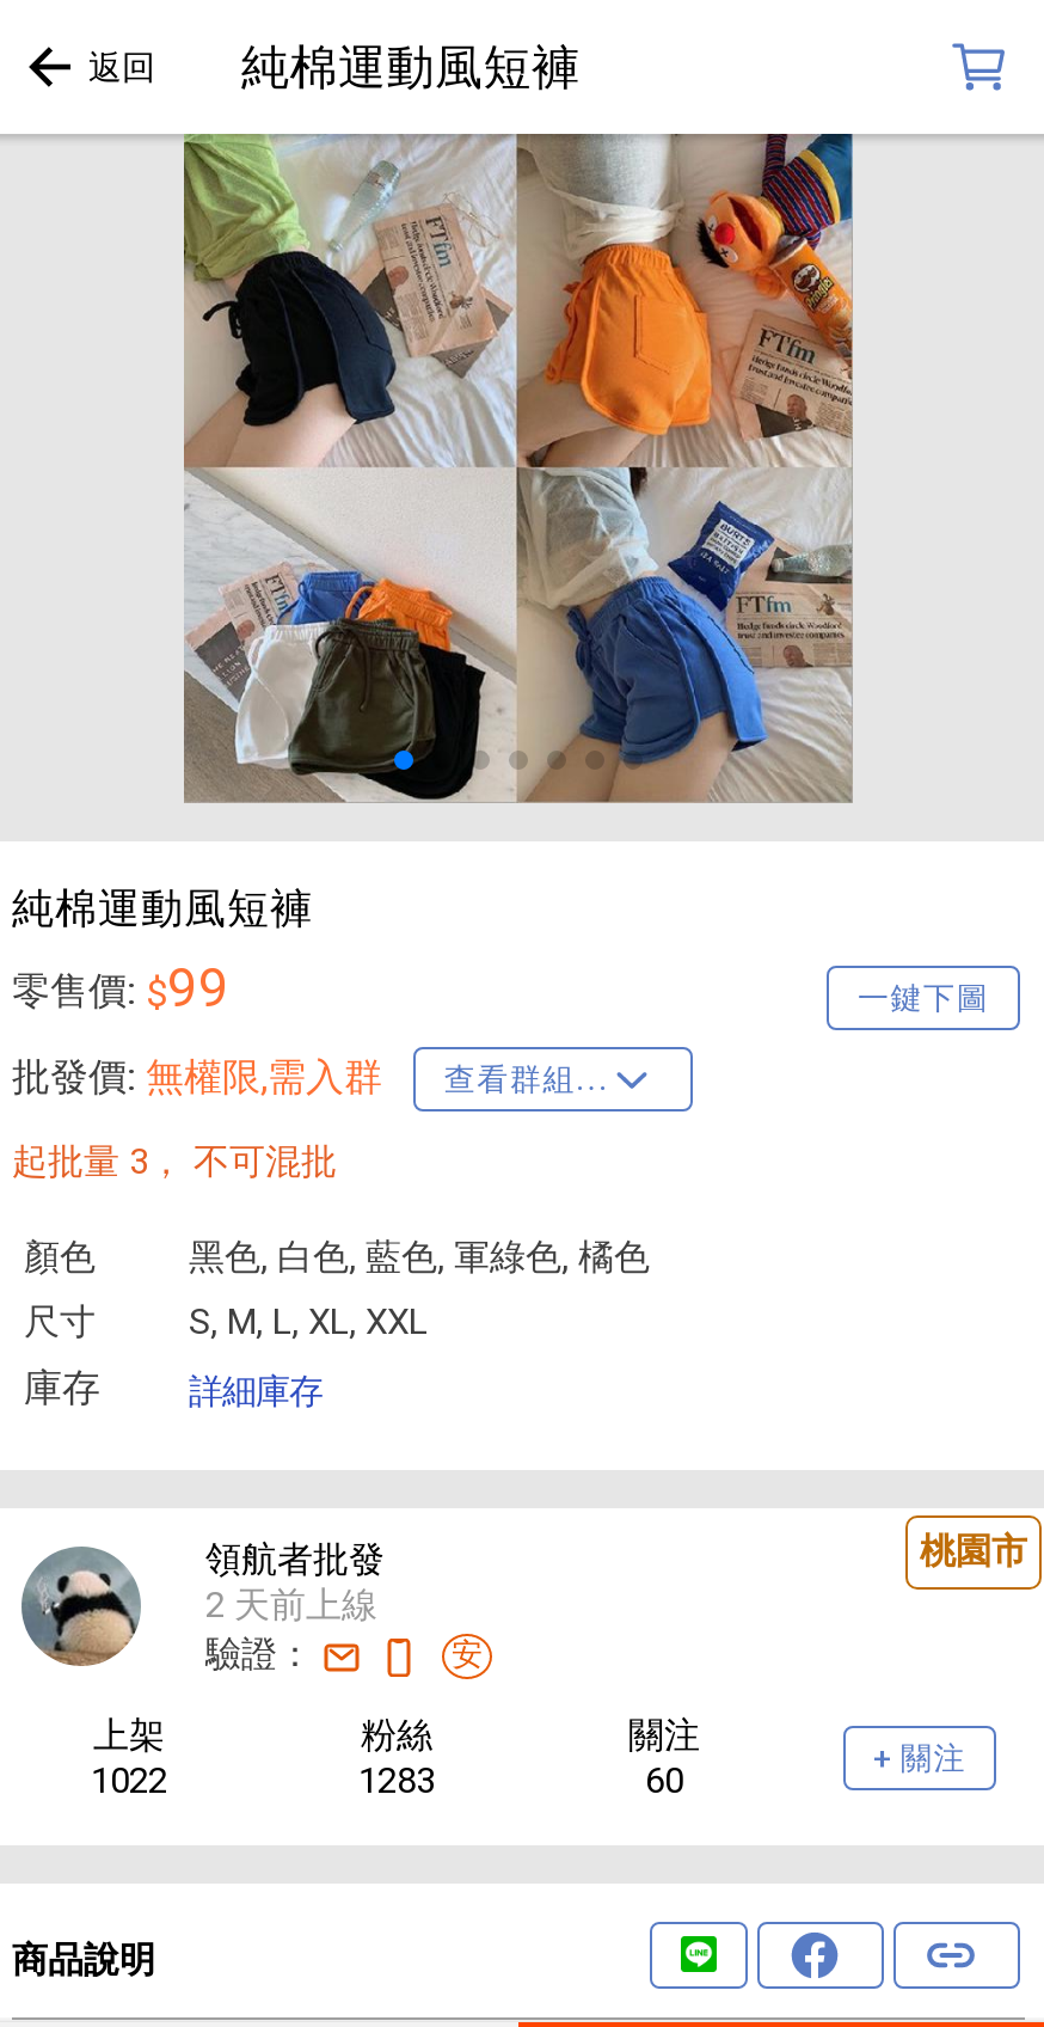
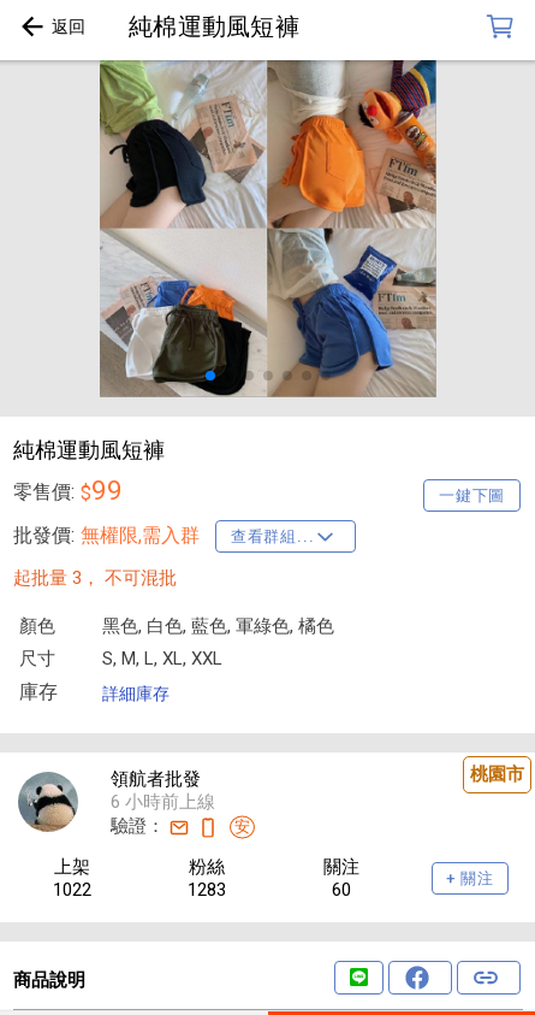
[205,1584,377,1627] 2 天前上線 -> [111,791,215,812] 6 小時前上線

